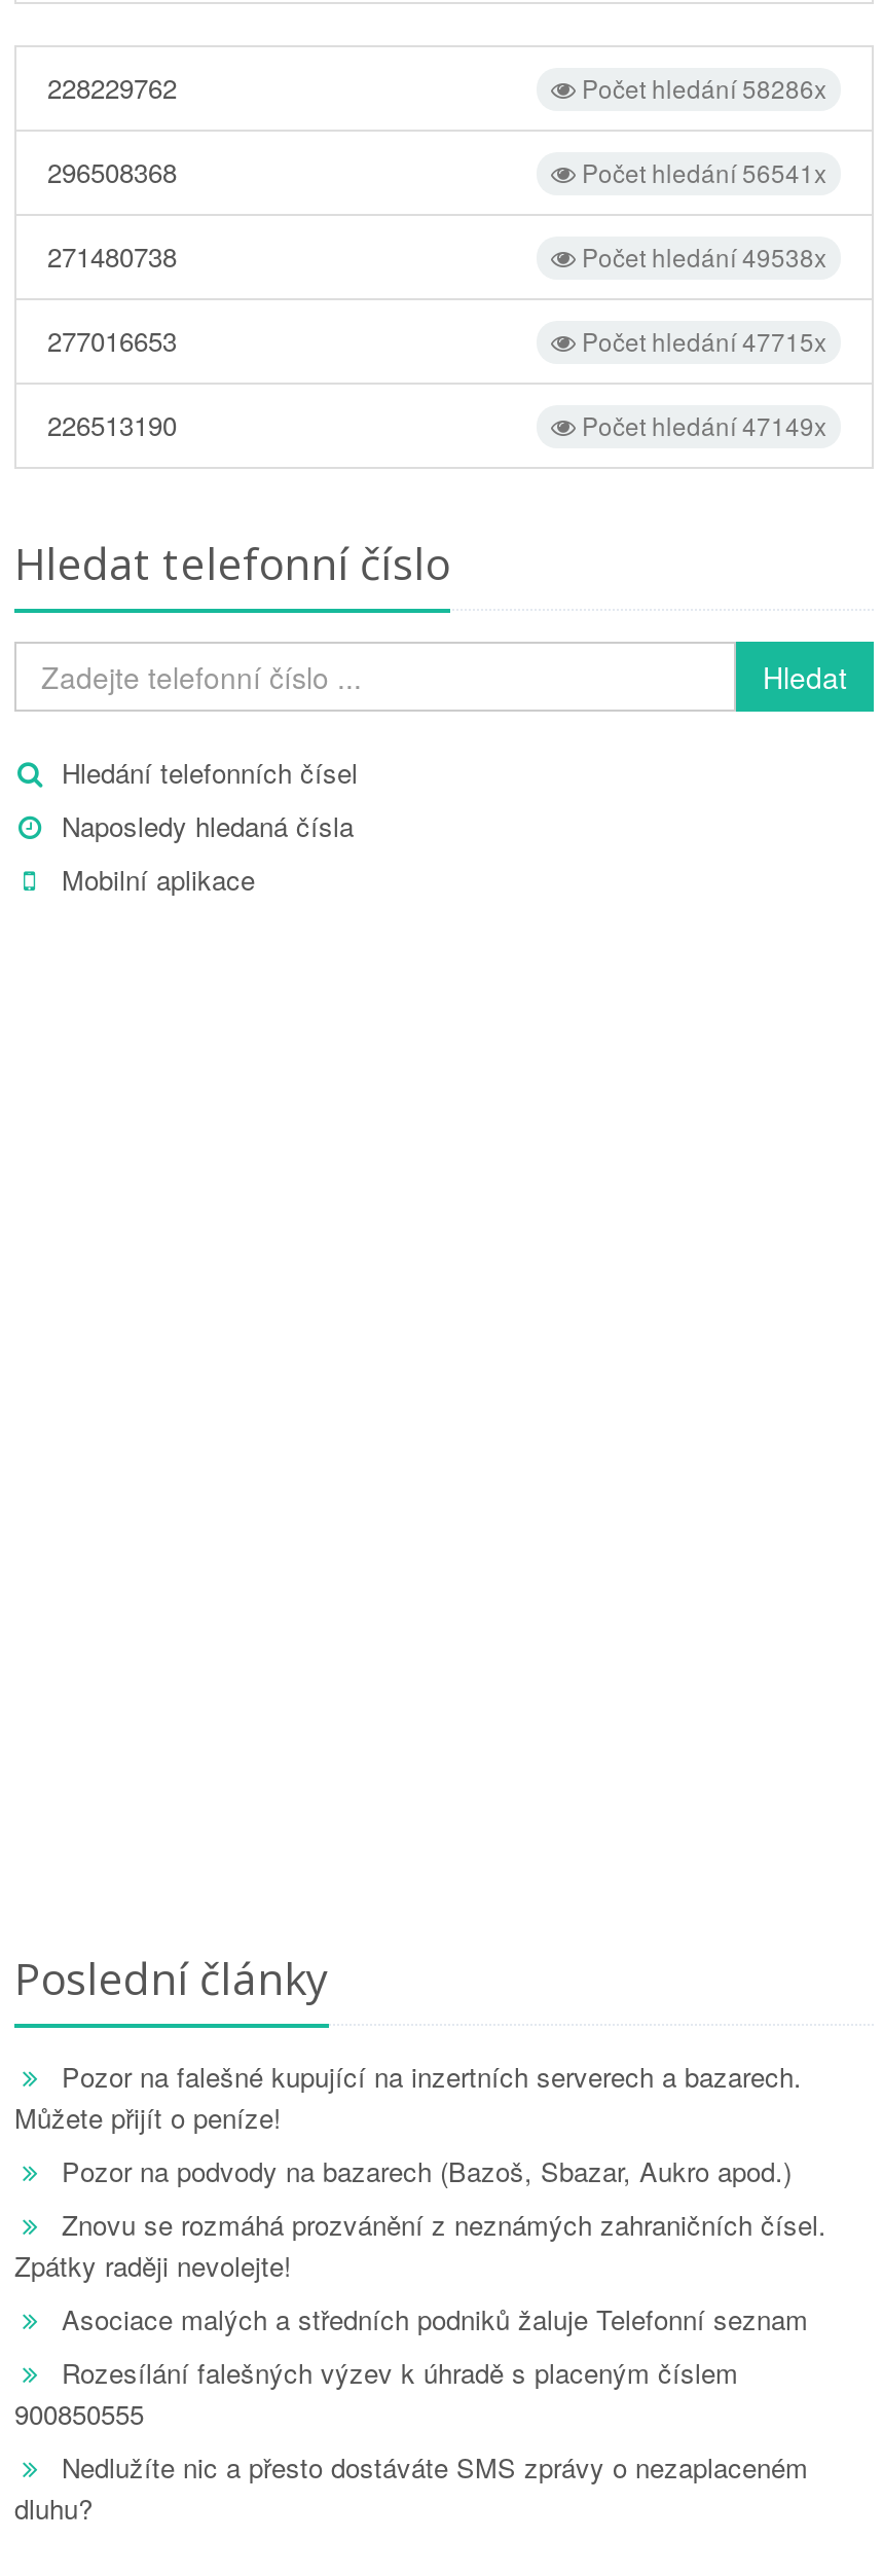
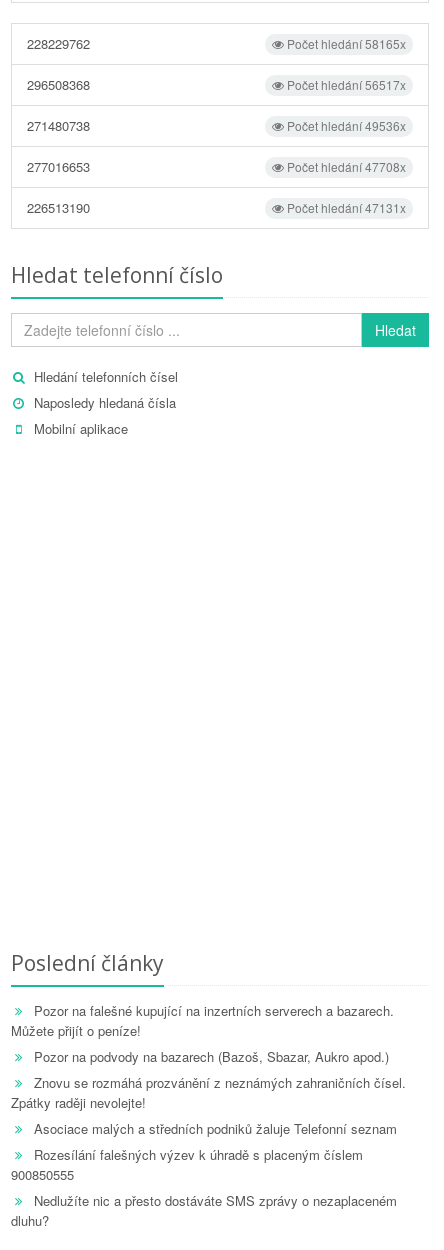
[576,69,826,104] Počet hledání 58286x -> [284,35,406,52] Počet hledání 58165x
[576,154,826,189] Počet hledání 56541x -> [284,76,406,93] Počet hledání 56517x
[576,238,826,273] Počet hledání 49538x -> [284,117,406,134] Počet hledání 49536x
[576,322,826,357] Počet hledání 47715x -> [284,158,406,175] Počet hledání 47708x
[576,407,826,442] Počet hledání 47149x -> [284,199,406,216] Počet hledání 47131x

